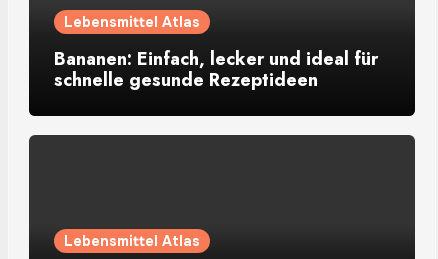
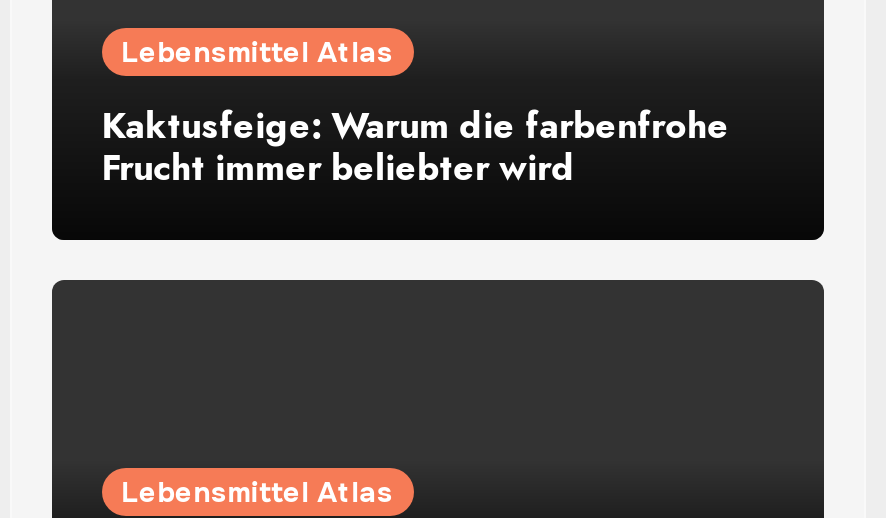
[54,46,378,93] Bananen: Einfach, lecker und ideal für | schnelle gesunde Rezeptideen -> [101,100,729,194] Kaktusfeige: Warum die farbenfrohe | Frucht immer beliebter wird

